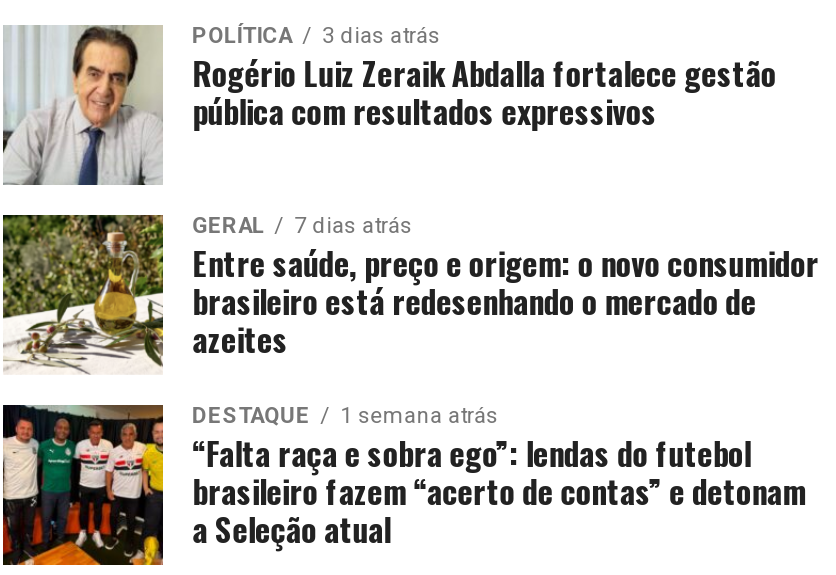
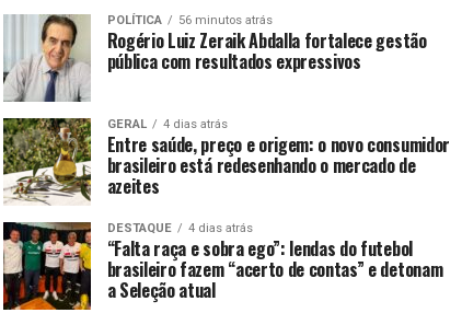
[322,22,440,48] 3 dias atrás -> [178,13,272,27] 56 minutos atrás
[192,212,412,238] GERAL 7 dias atrás -> [107,117,227,131] GERAL 4 dias atrás
[192,402,498,428] DESTAQUE 1 semana atrás -> [107,221,253,235] DESTAQUE 4 dias atrás

